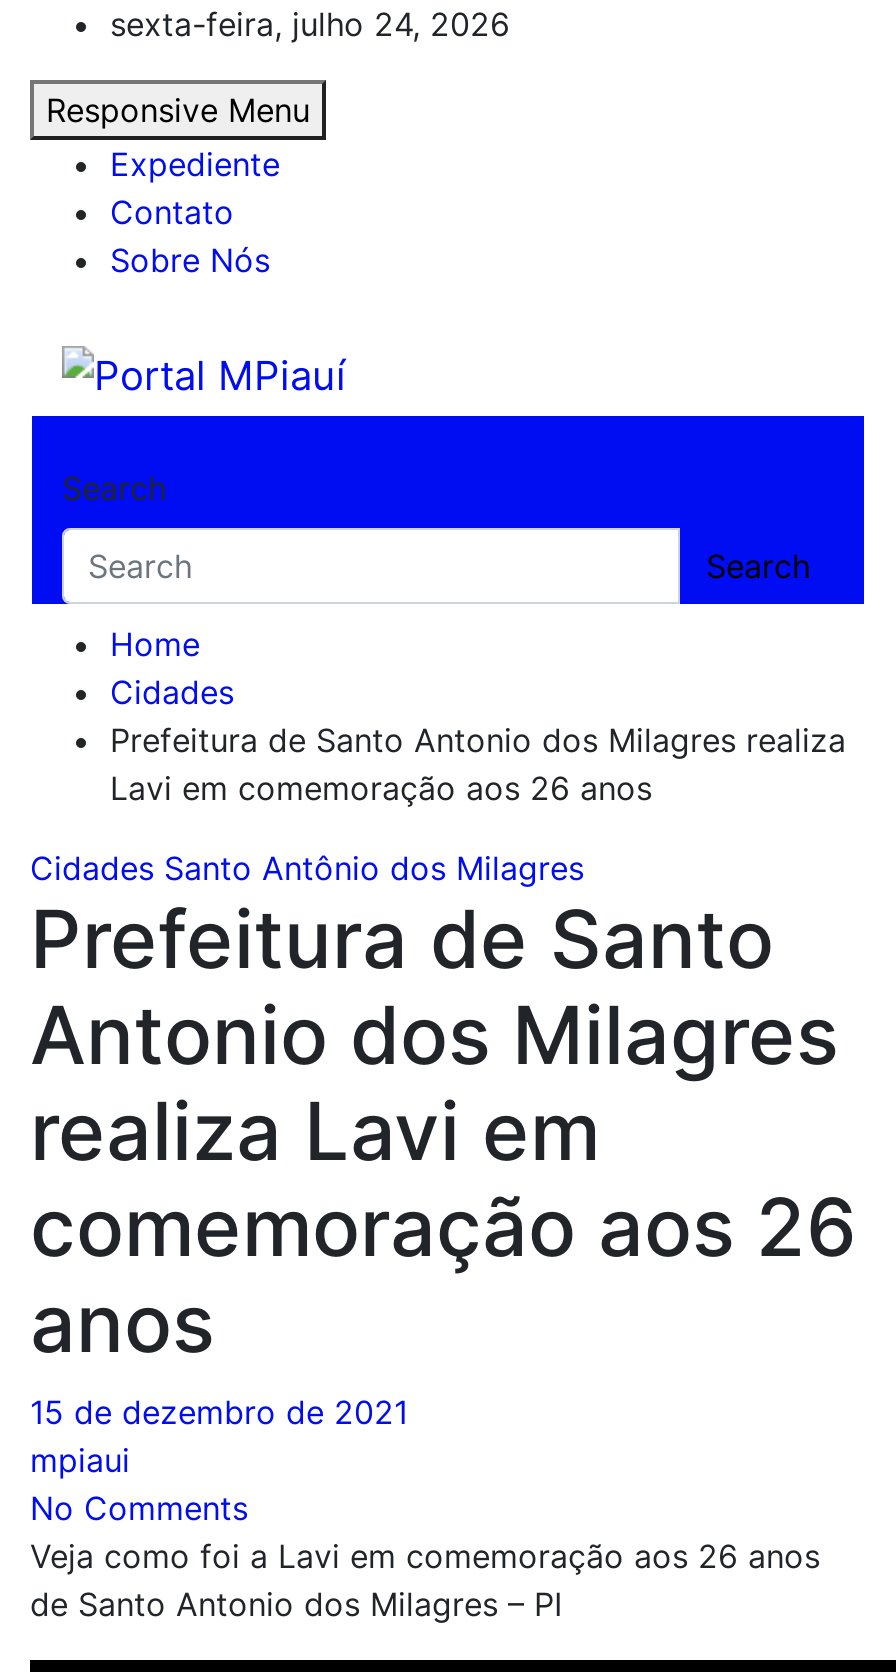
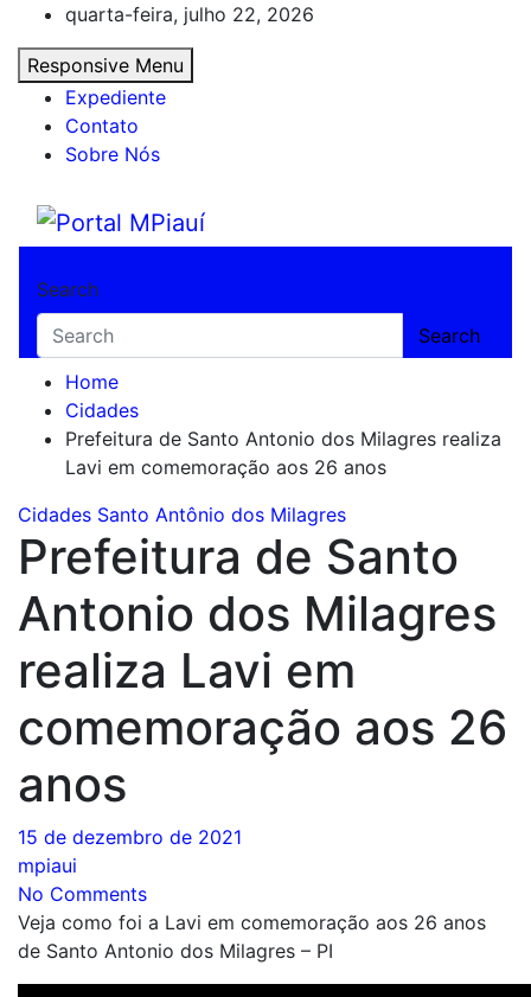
[110,4,510,44] sexta-feira, julho 24, 2026 -> [65,2,314,26] quarta-feira, julho 22, 2026

